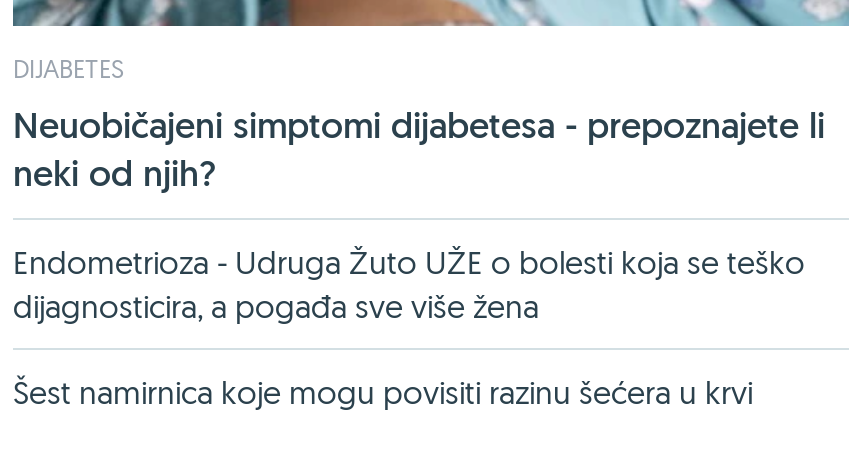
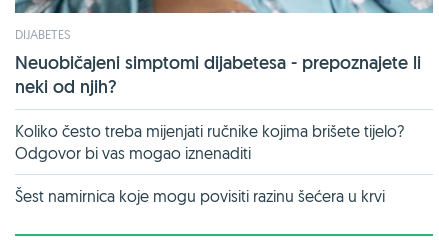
[13,243,805,327] Endometrioza - Udruga Žuto UŽE o bolesti koja se teško | dijagnosticira, a pogađa sve više žena -> [15,121,404,163] Koliko često treba mijenjati ručnike kojima brišete tijelo? | Odgovor bi vas mogao iznenaditi

